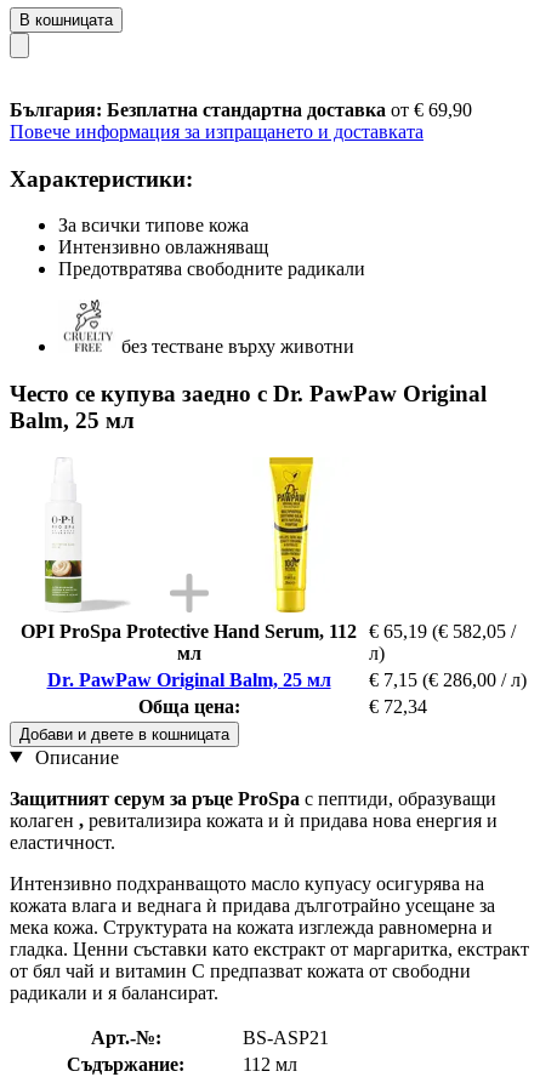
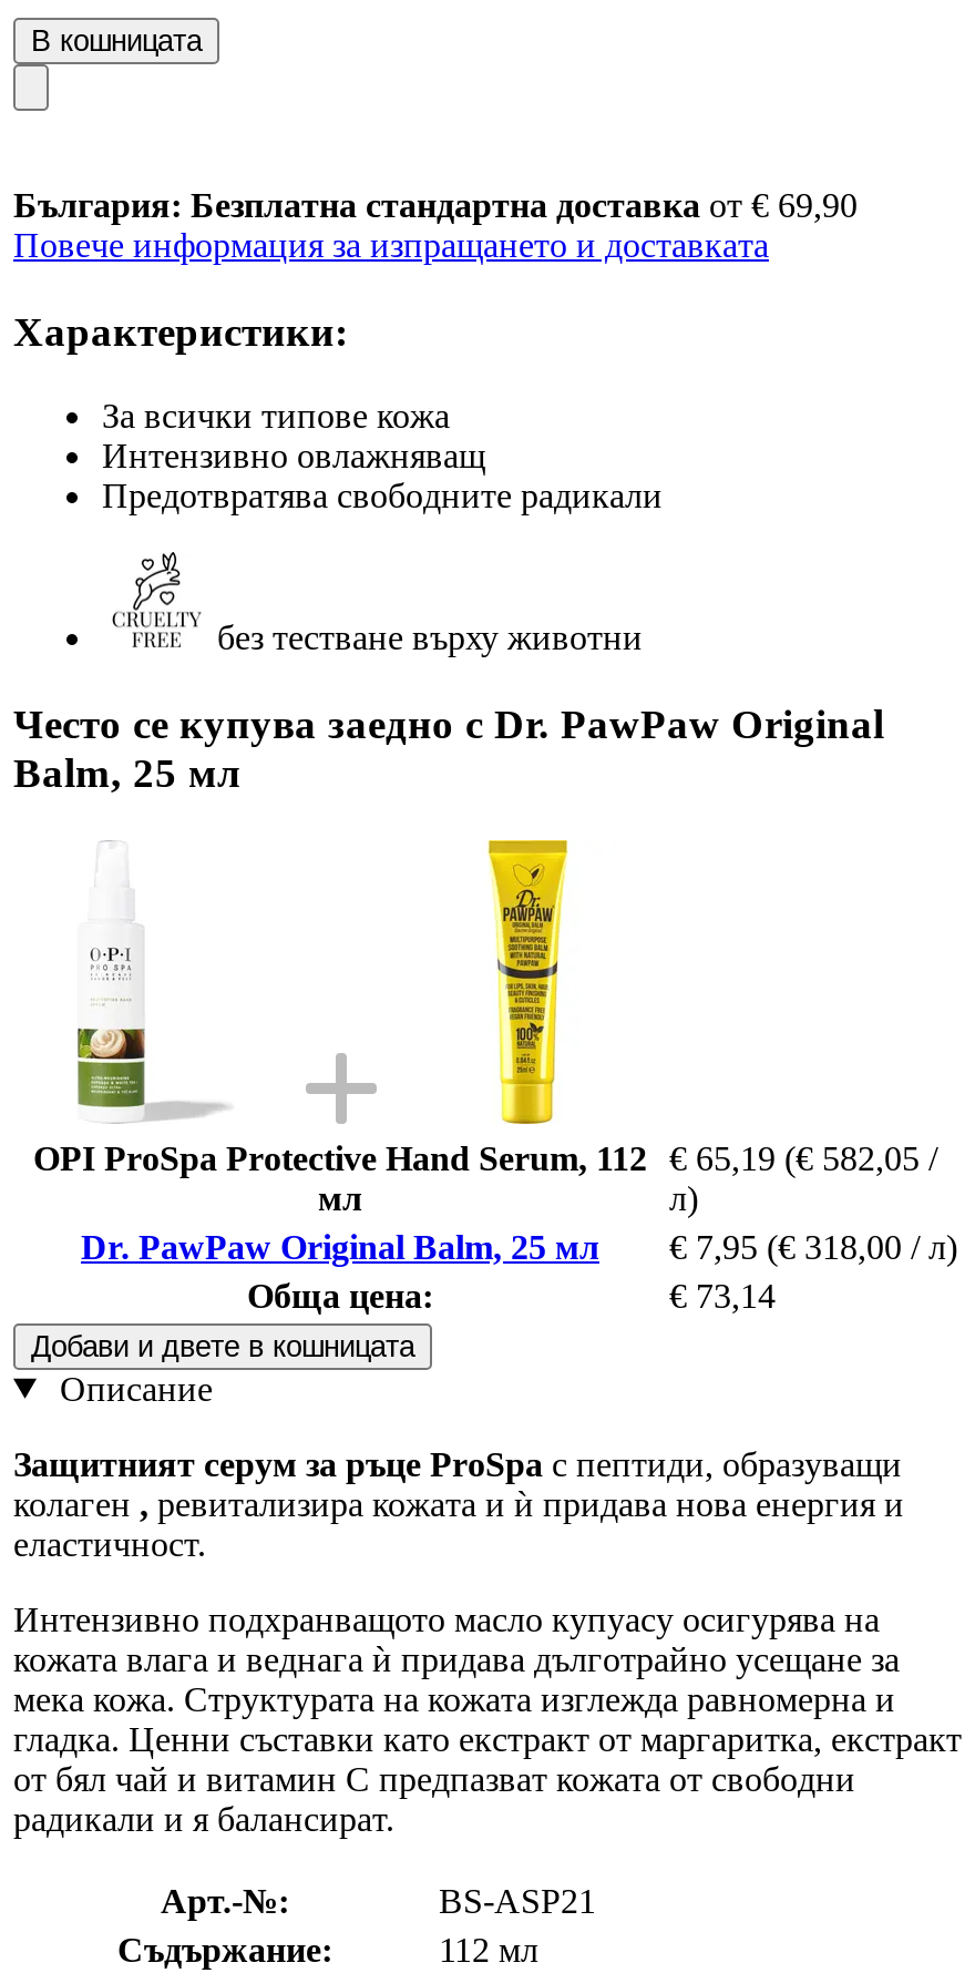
[47,669,527,690] Dr. PawPaw Original Balm, 25 мл € 7,15 (€ 286,00 / л) -> [81,1227,957,1265] Dr. PawPaw Original Balm, 25 мл € 7,95 (€ 318,00 / л)
[369,696,427,716] € 72,34 -> [669,1276,776,1314] € 73,14

